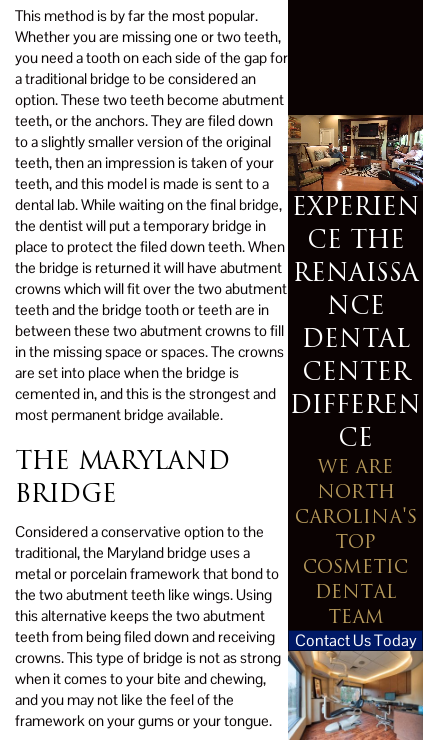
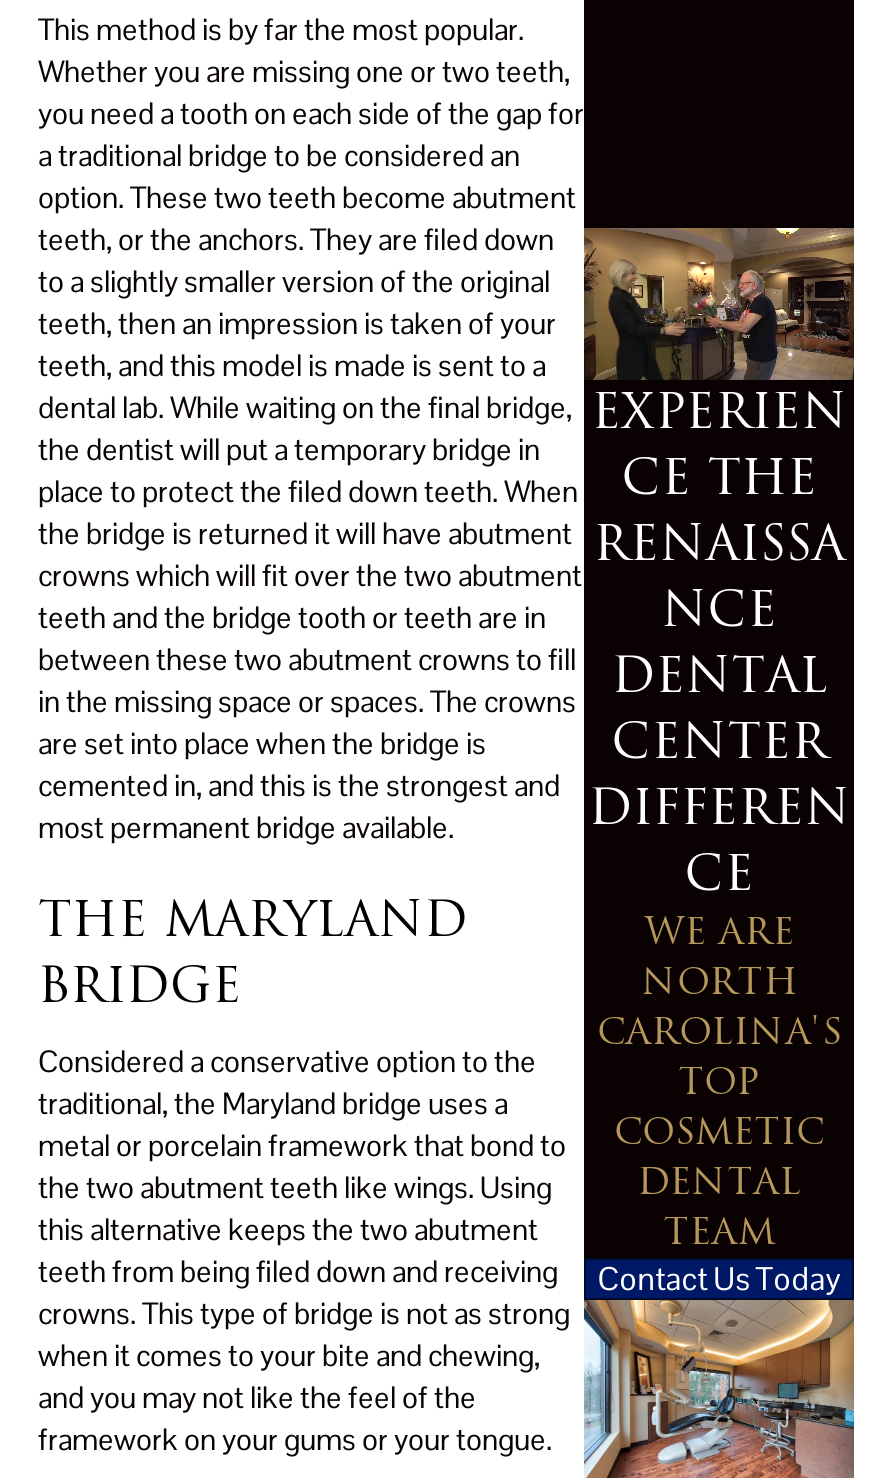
[288,115,424,187] [image] -> [584,226,856,372] [image]

